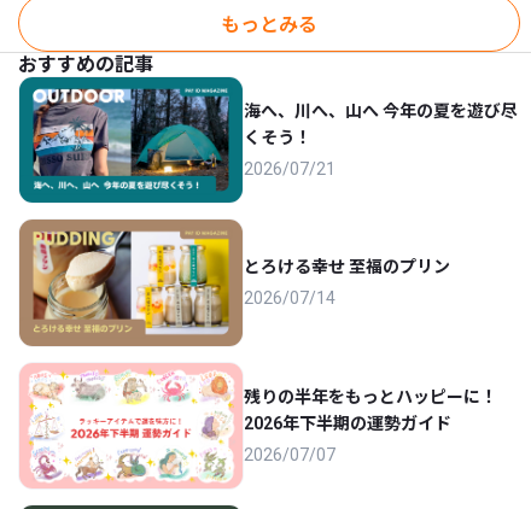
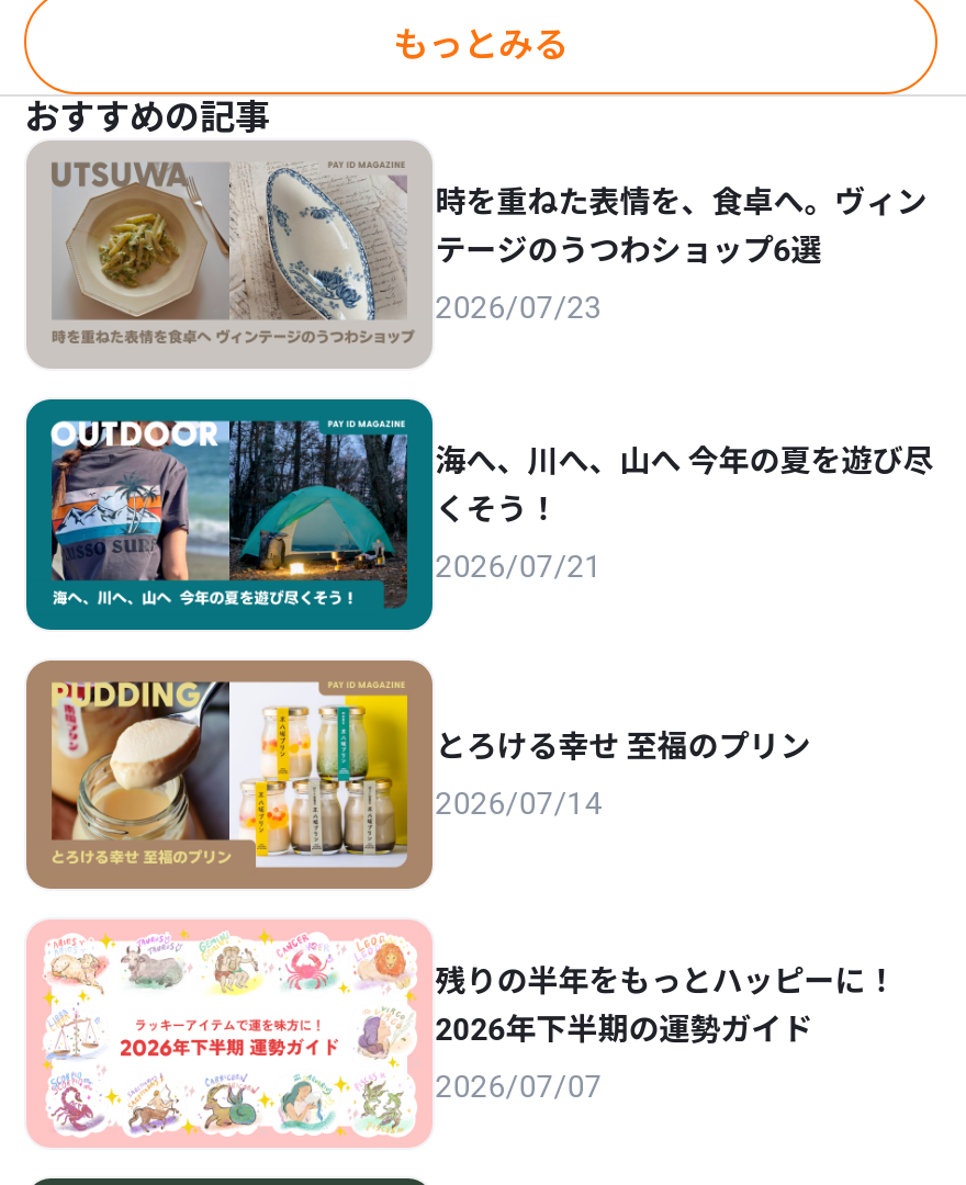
none -> [26,140,927,369] [image] | 時を重ねた表情を、食卓へ。ヴィン | テージのうつわショップ6選 | 2026/07/23

